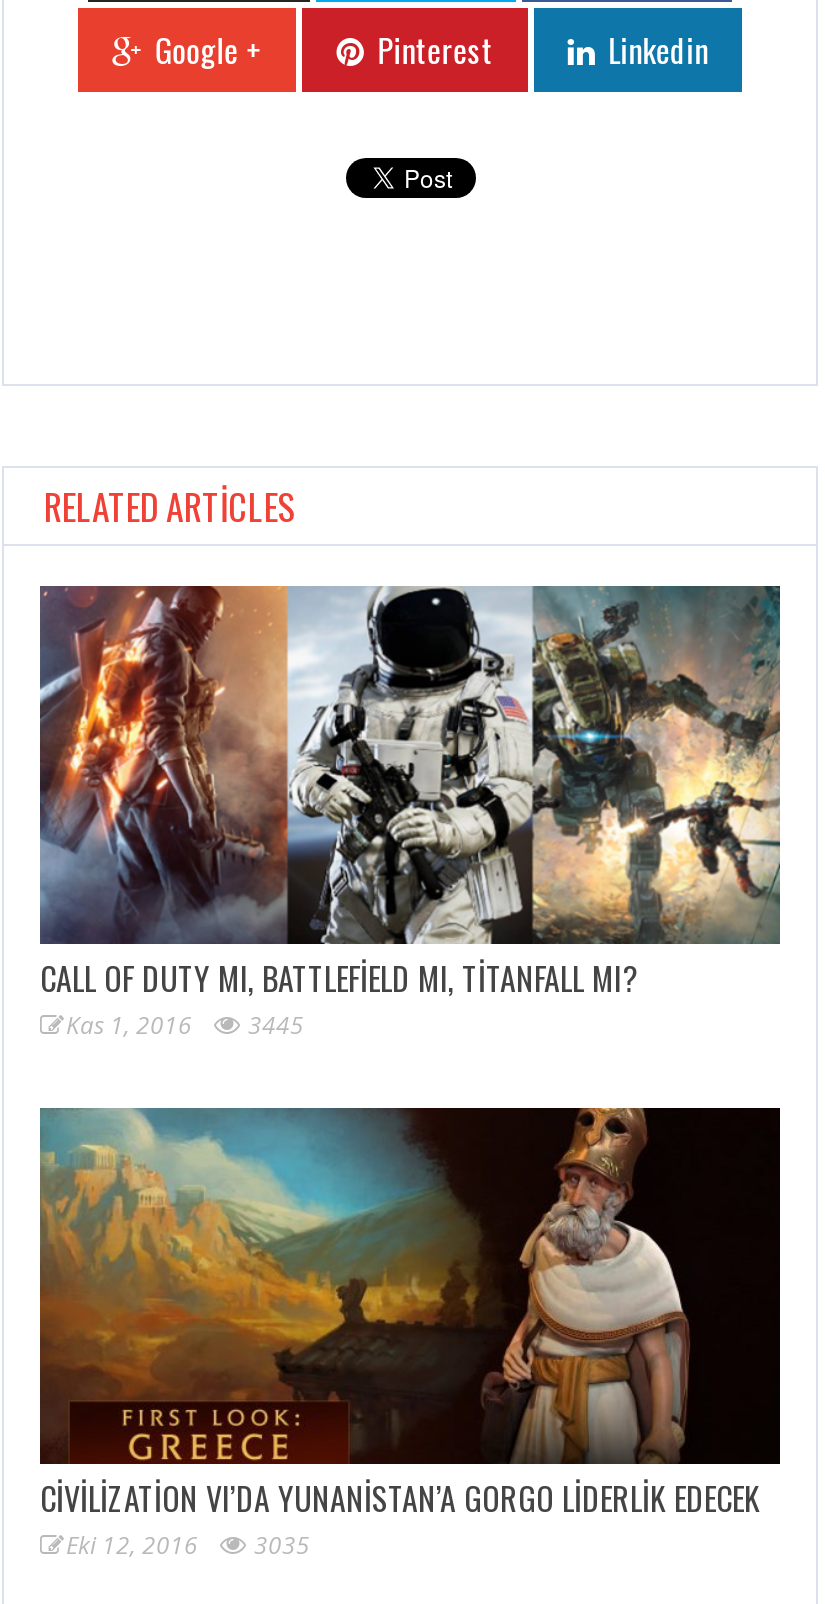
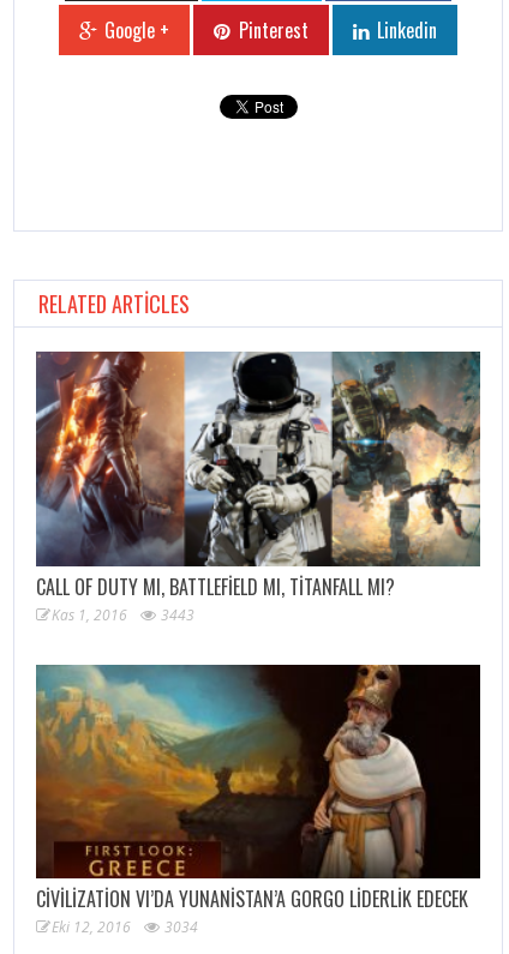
[66,1007,304,1041] Kas 1, 2016 3445 -> [52,604,194,625] Kas 1, 2016 3443
[66,1529,310,1563] Eki 12, 2016 3035 -> [52,917,198,938] Eki 12, 2016 3034

